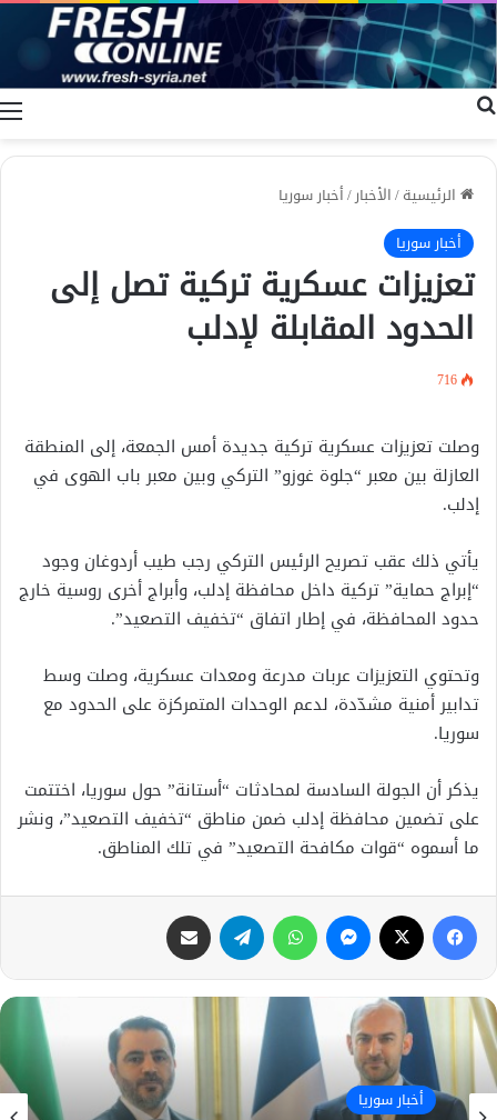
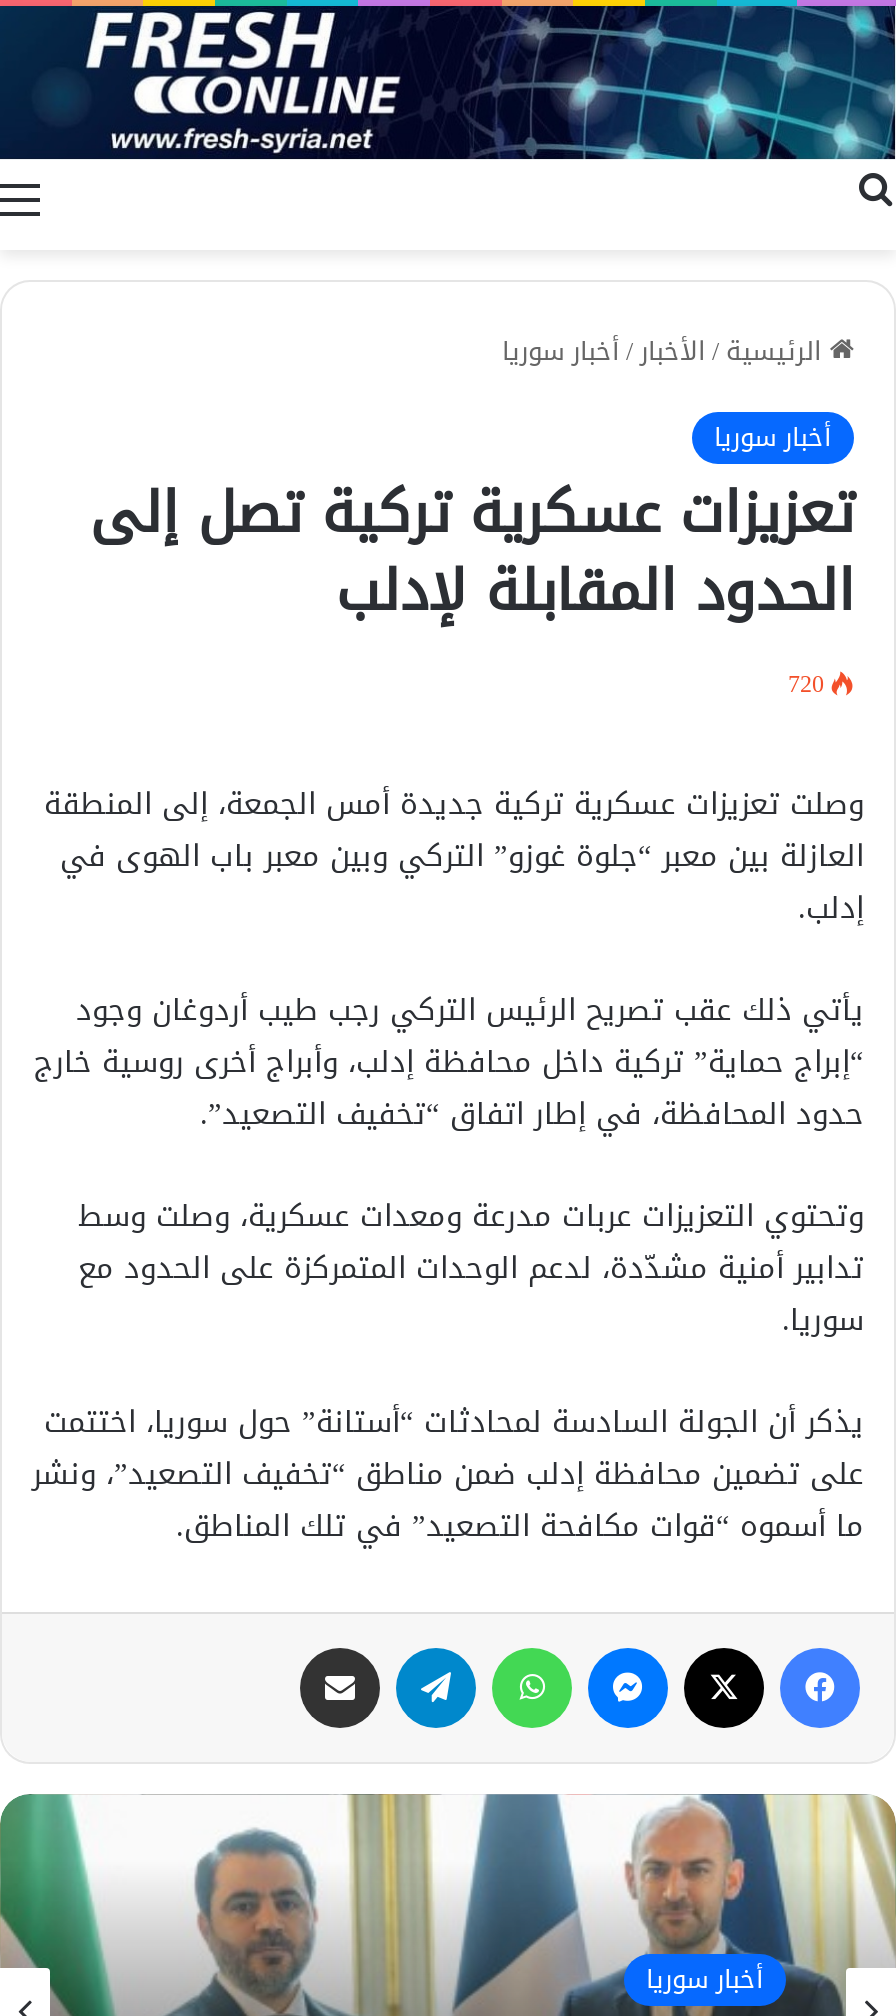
[437,368,457,392] 716 -> [788,662,824,706] 720

